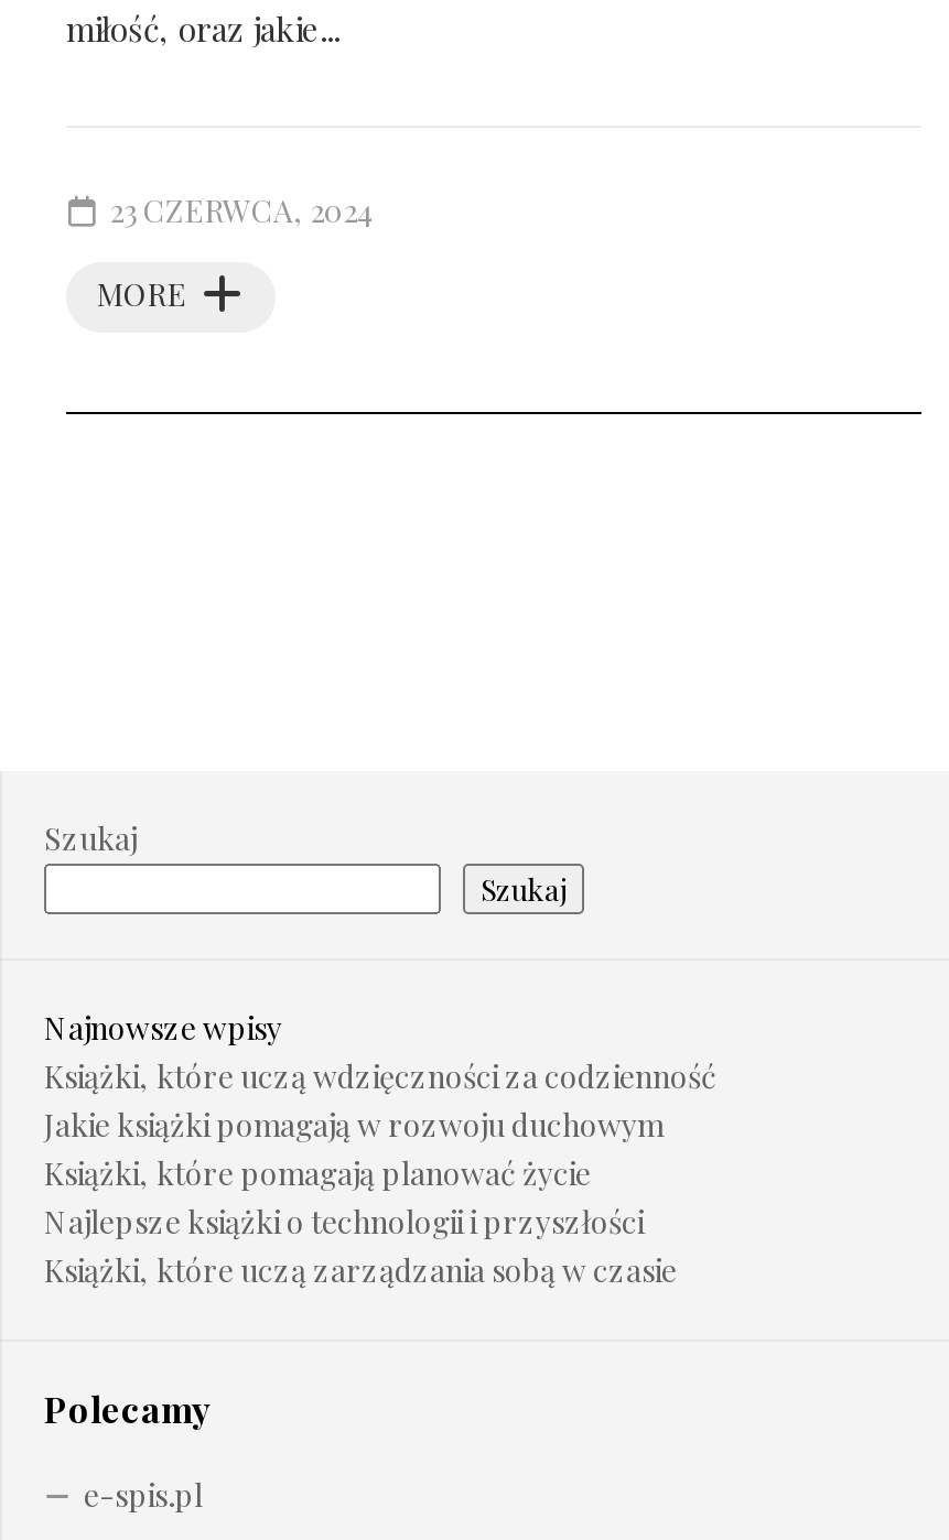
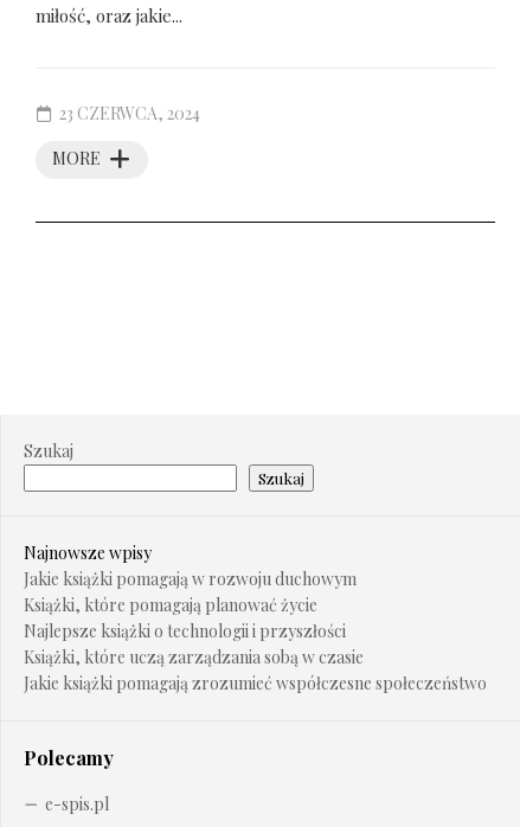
[44,1055,716,1097] Książki, które uczą wdzięczności za codzienność -> none
moved [44,1104,677,1291] -> [24,568,364,668]: Jakie książki pomagają w rozwoju duchowym | Książki, które pomagają planować życie | Najlepsze książki o technologii i przyszłości | Książki, które uczą zarządzania sobą w czasie
none -> [24,672,487,694] Jakie książki pomagają zrozumieć współczesne społeczeństwo

